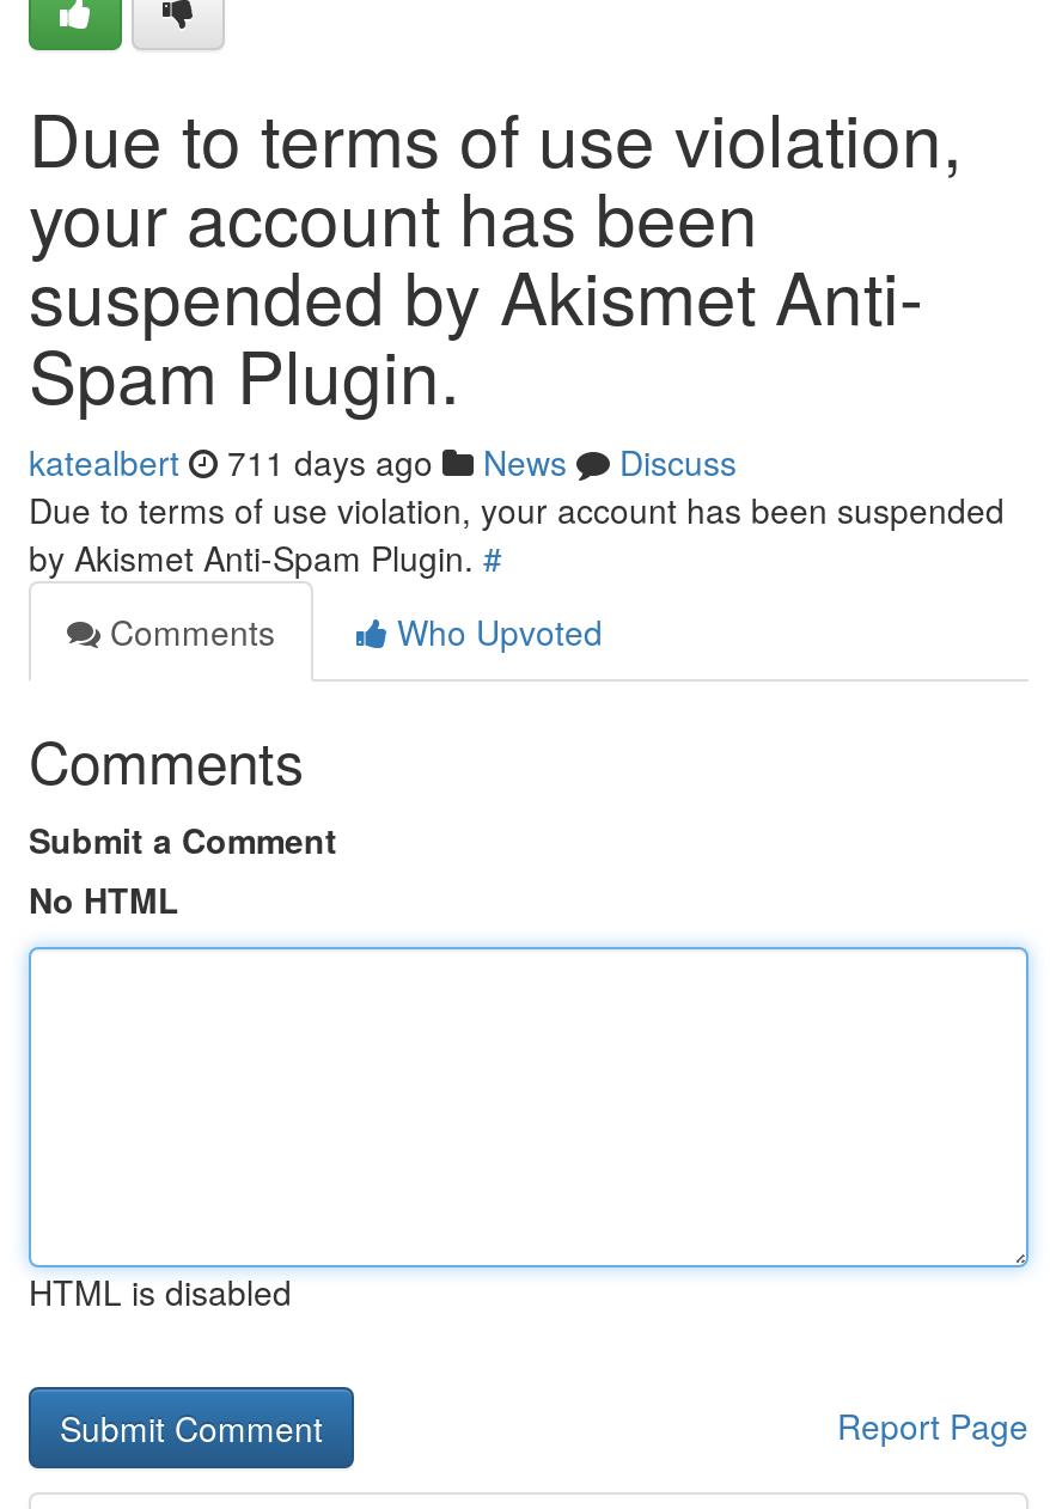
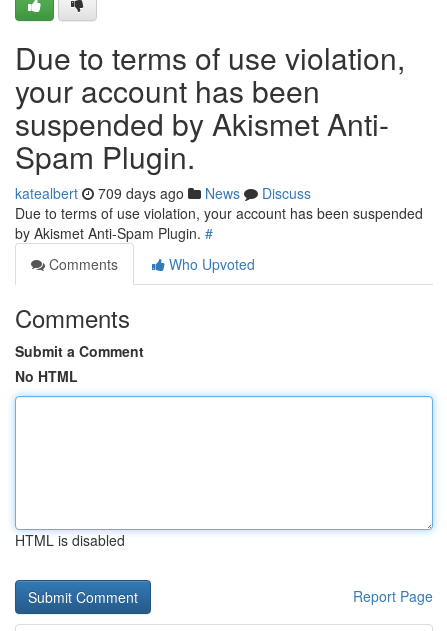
[29,438,737,485] katealbert 711 days ago News Discuss -> [15,183,311,203] katealbert 709 days ago News Discuss

